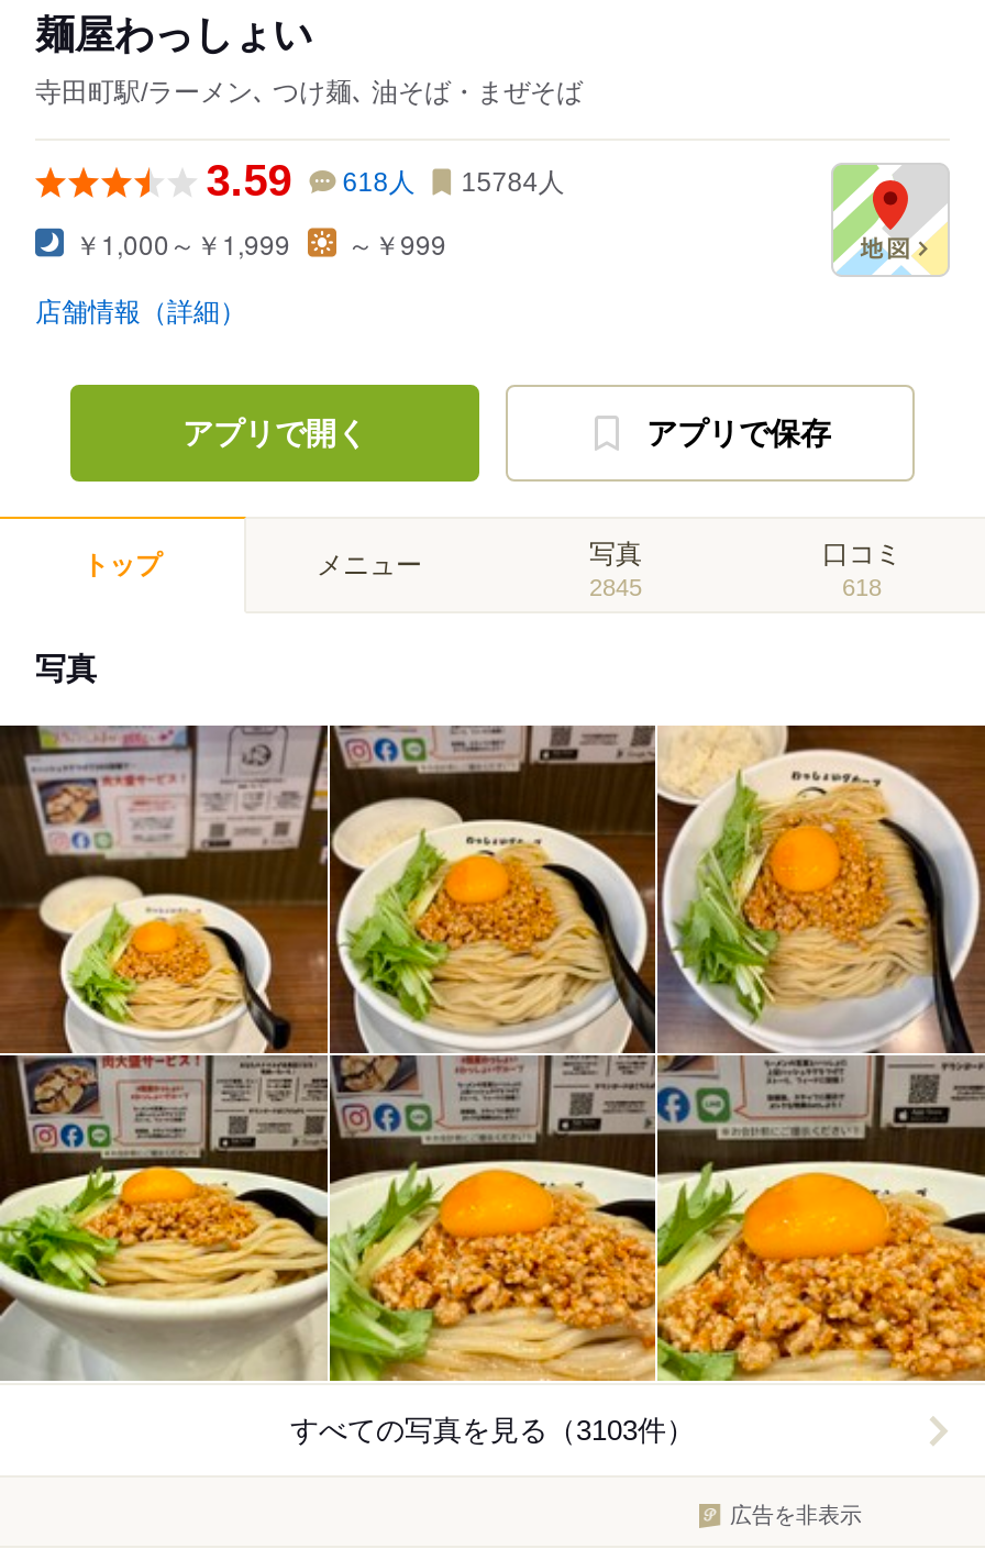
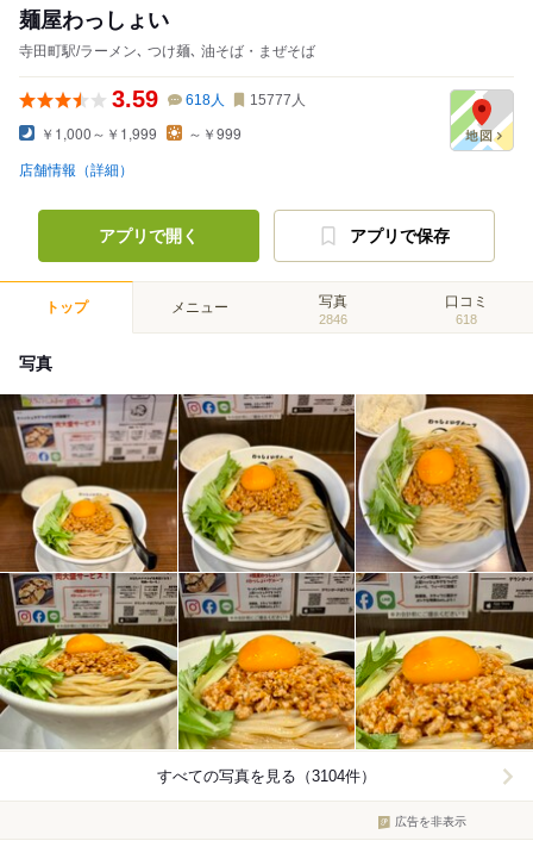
[206,156,565,204] 3.59 618人 15784人 -> [112,86,306,112] 3.59 618人 15777人
[589,574,642,600] 2845 -> [319,312,347,326] 2846
[290,1414,695,1447] すべての写真を見る（3103件） -> [157,768,376,785] すべての写真を見る（3104件）

